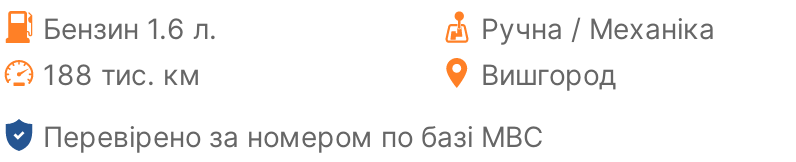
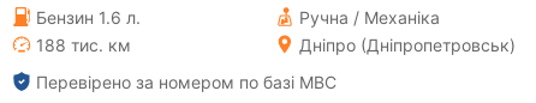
[481,56,617,90] Вишгород -> [299,34,516,55] Дніпро (Дніпропетровськ)

